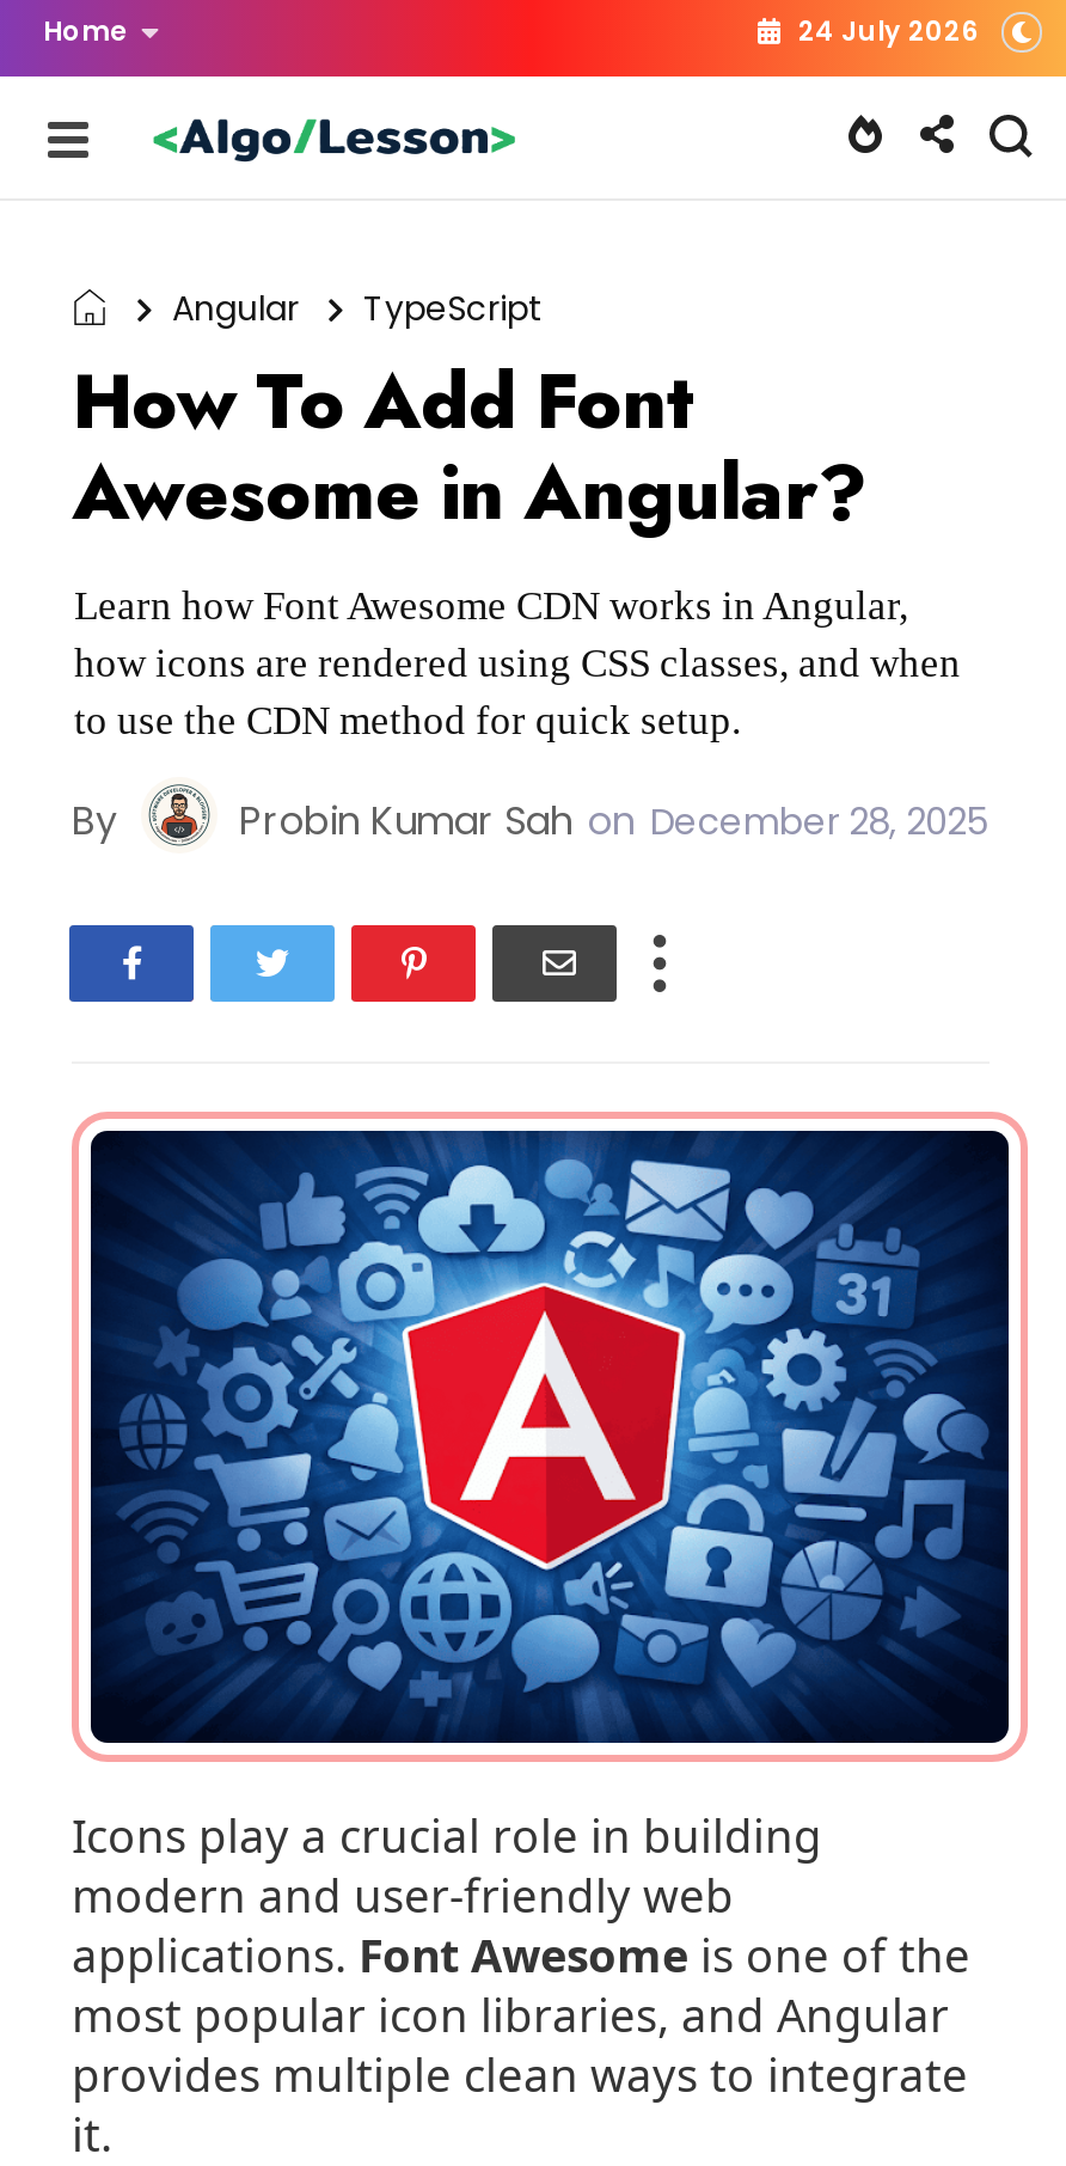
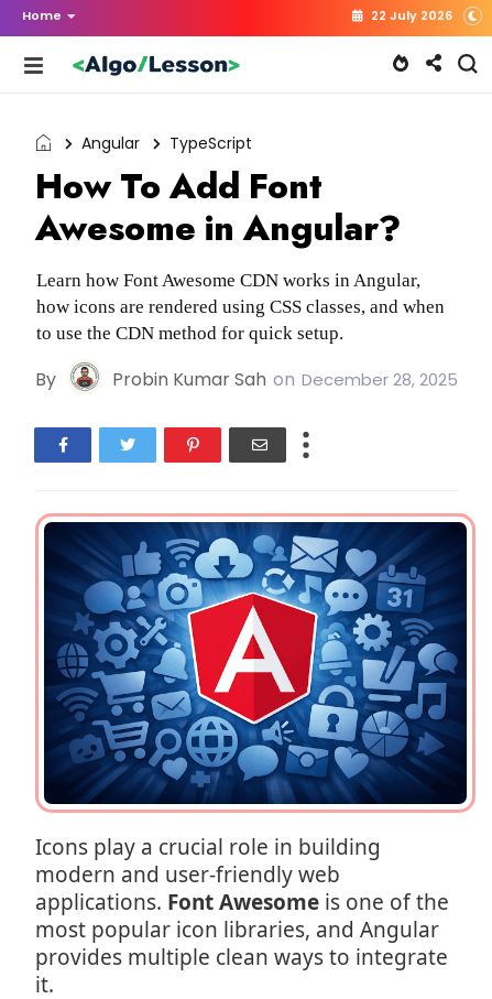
[798,12,978,50] 24 July 2026 -> [371,7,452,24] 22 July 2026

